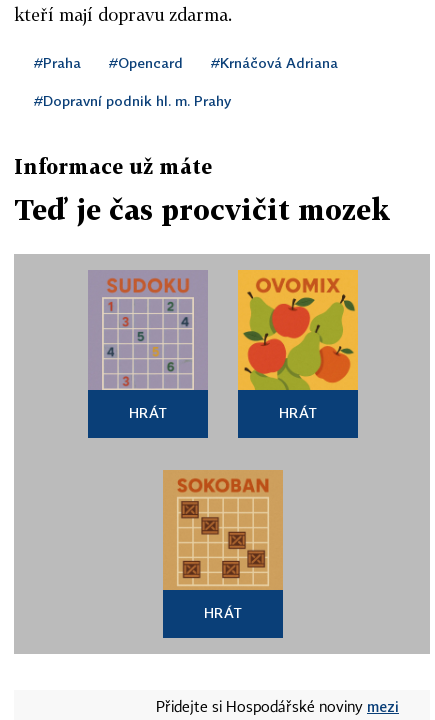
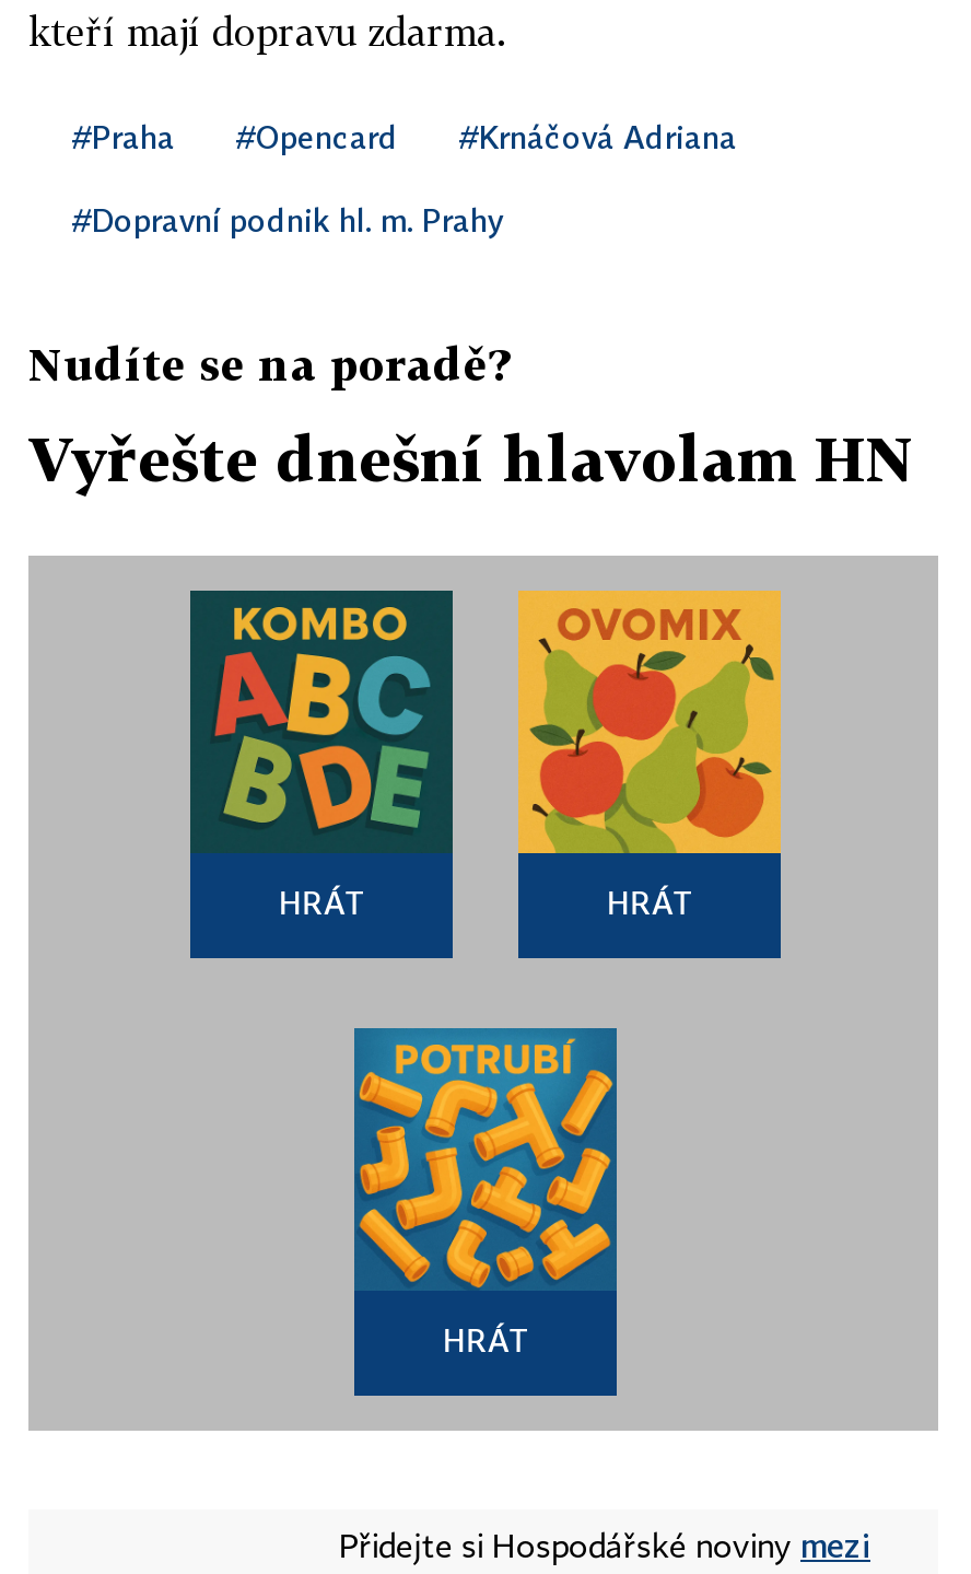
[14,154,212,178] Informace už máte -> [28,337,510,389] Nudíte se na poradě?
[14,193,390,226] Teď je čas procvičit mozek -> [28,422,914,494] Vyřešte dnešní hlavolam HN
[88,270,208,391] [image] -> [188,588,455,853] [image]
[163,470,283,591] [image] -> [352,1026,619,1291] [image]

